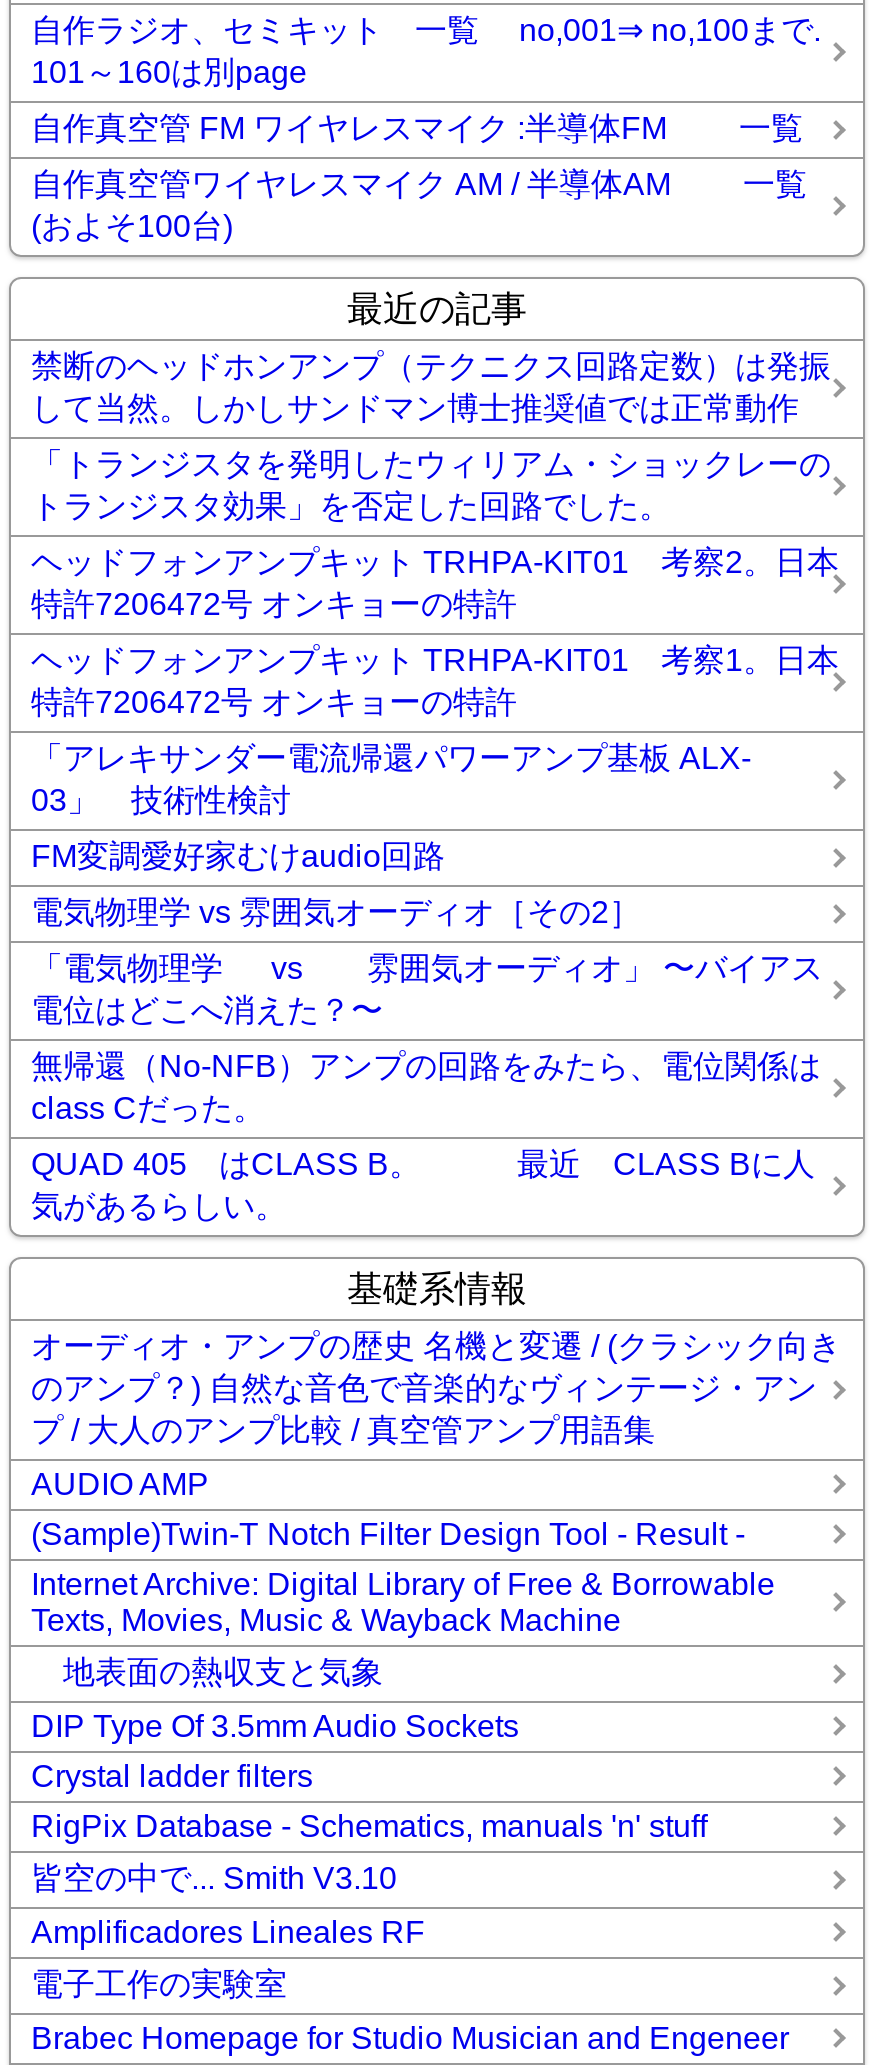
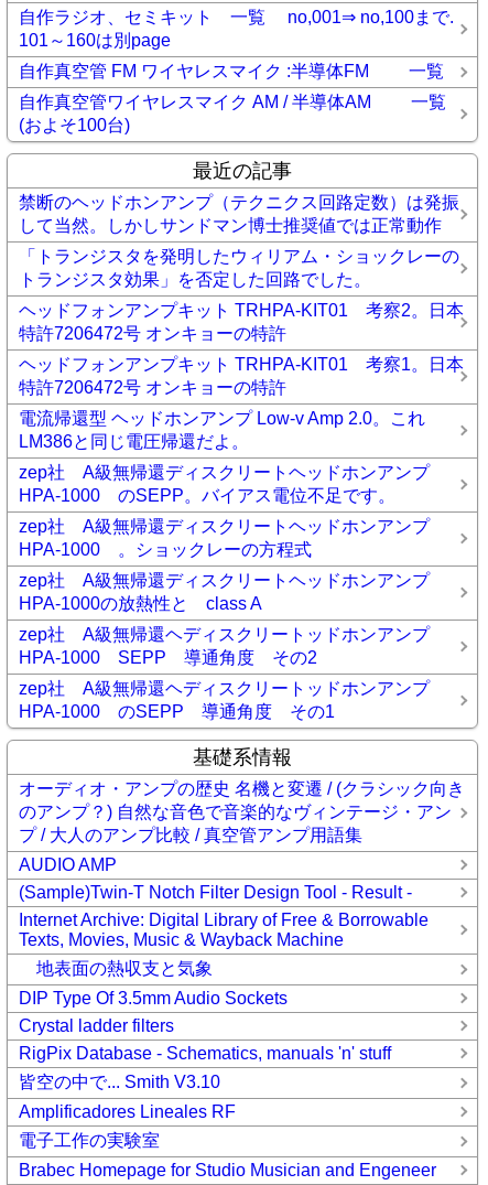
[31,741,751,817] 「アレキサンダー電流帰還パワーアンプ基板 ALX- | 03」 技術性検討 -> [19,409,425,451] 電流帰還型 ヘッドホンアンプ Low-v Amp 2.0。これ | LM386と同じ電圧帰還だよ。
[31,839,445,873] FM変調愛好家むけaudio回路 -> [19,463,447,505] zep社 A級無帰還ディスクリートヘッドホンアンプ | HPA-1000 のSEPP。バイアス電位不足です。
[31,895,641,929] 電気物理学 vs 雰囲気オーディオ［その2］ -> [19,517,447,559] zep社 A級無帰還ディスクリートヘッドホンアンプ | HPA-1000 。ショックレーの方程式
[31,951,823,1027] 「電気物理学 vs 雰囲気オーディオ」 〜バイアス | 電位はどこへ消えた？〜 -> [19,571,447,613] zep社 A級無帰還ディスクリートヘッドホンアンプ | HPA-1000の放熱性と class A
[31,1049,821,1125] 無帰還（No-NFB）アンプの回路をみたら、電位関係は | class Cだった。 -> [19,625,447,667] zep社 A級無帰還ヘディスクリートッドホンアンプ | HPA-1000 SEPP 導通角度 その2
[31,1147,815,1223] QUAD 405 はCLASS B。 最近 CLASS Bに人 | 気があるらしい。 -> [19,679,447,721] zep社 A級無帰還ヘディスクリートッドホンアンプ | HPA-1000 のSEPP 導通角度 その1

